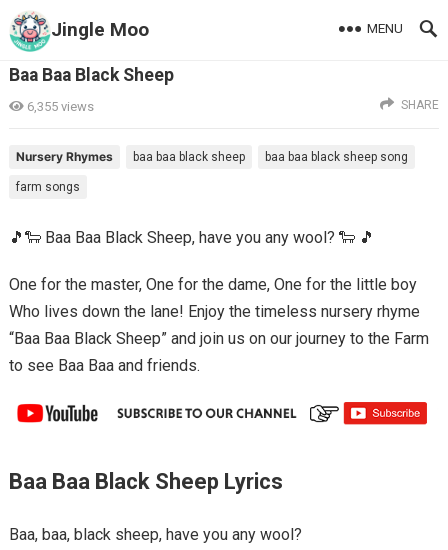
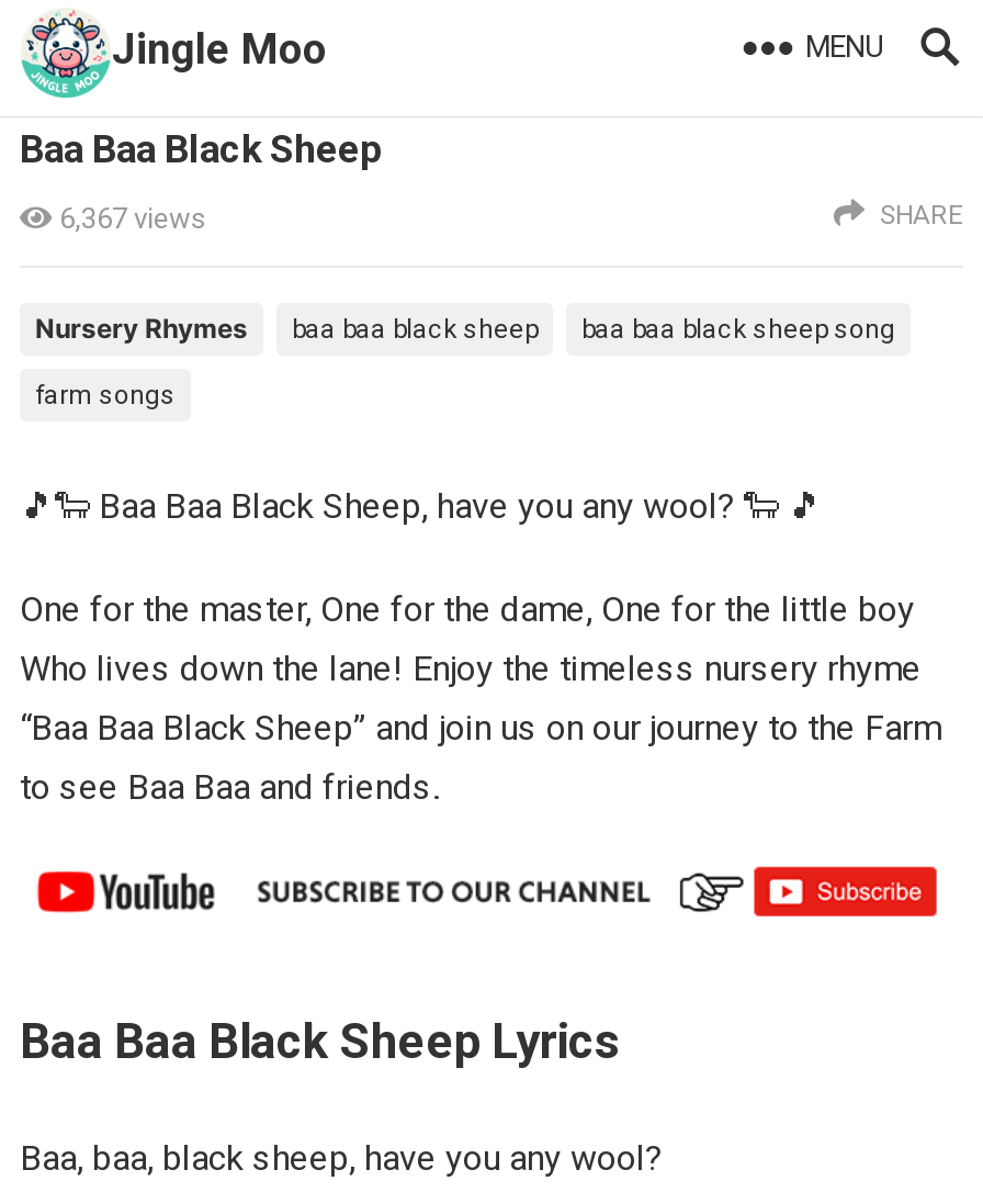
[27,99,94,114] 6,355 views -> [59,202,206,235] 6,367 views

